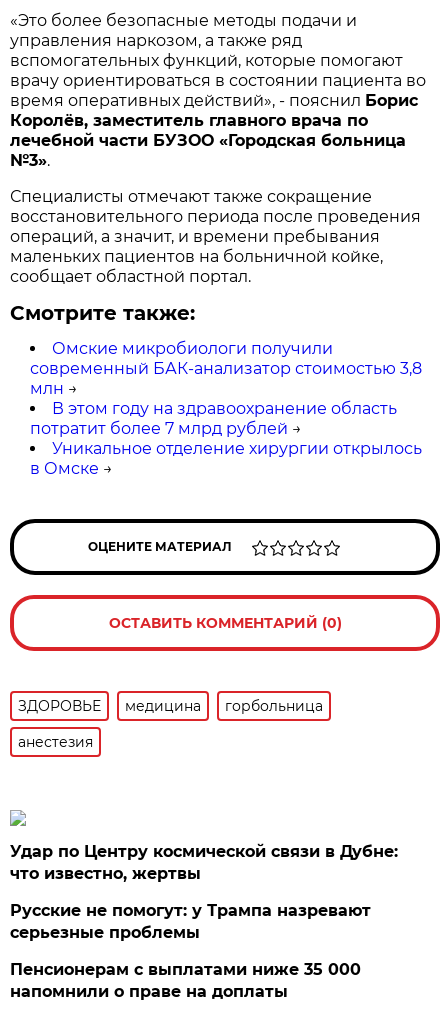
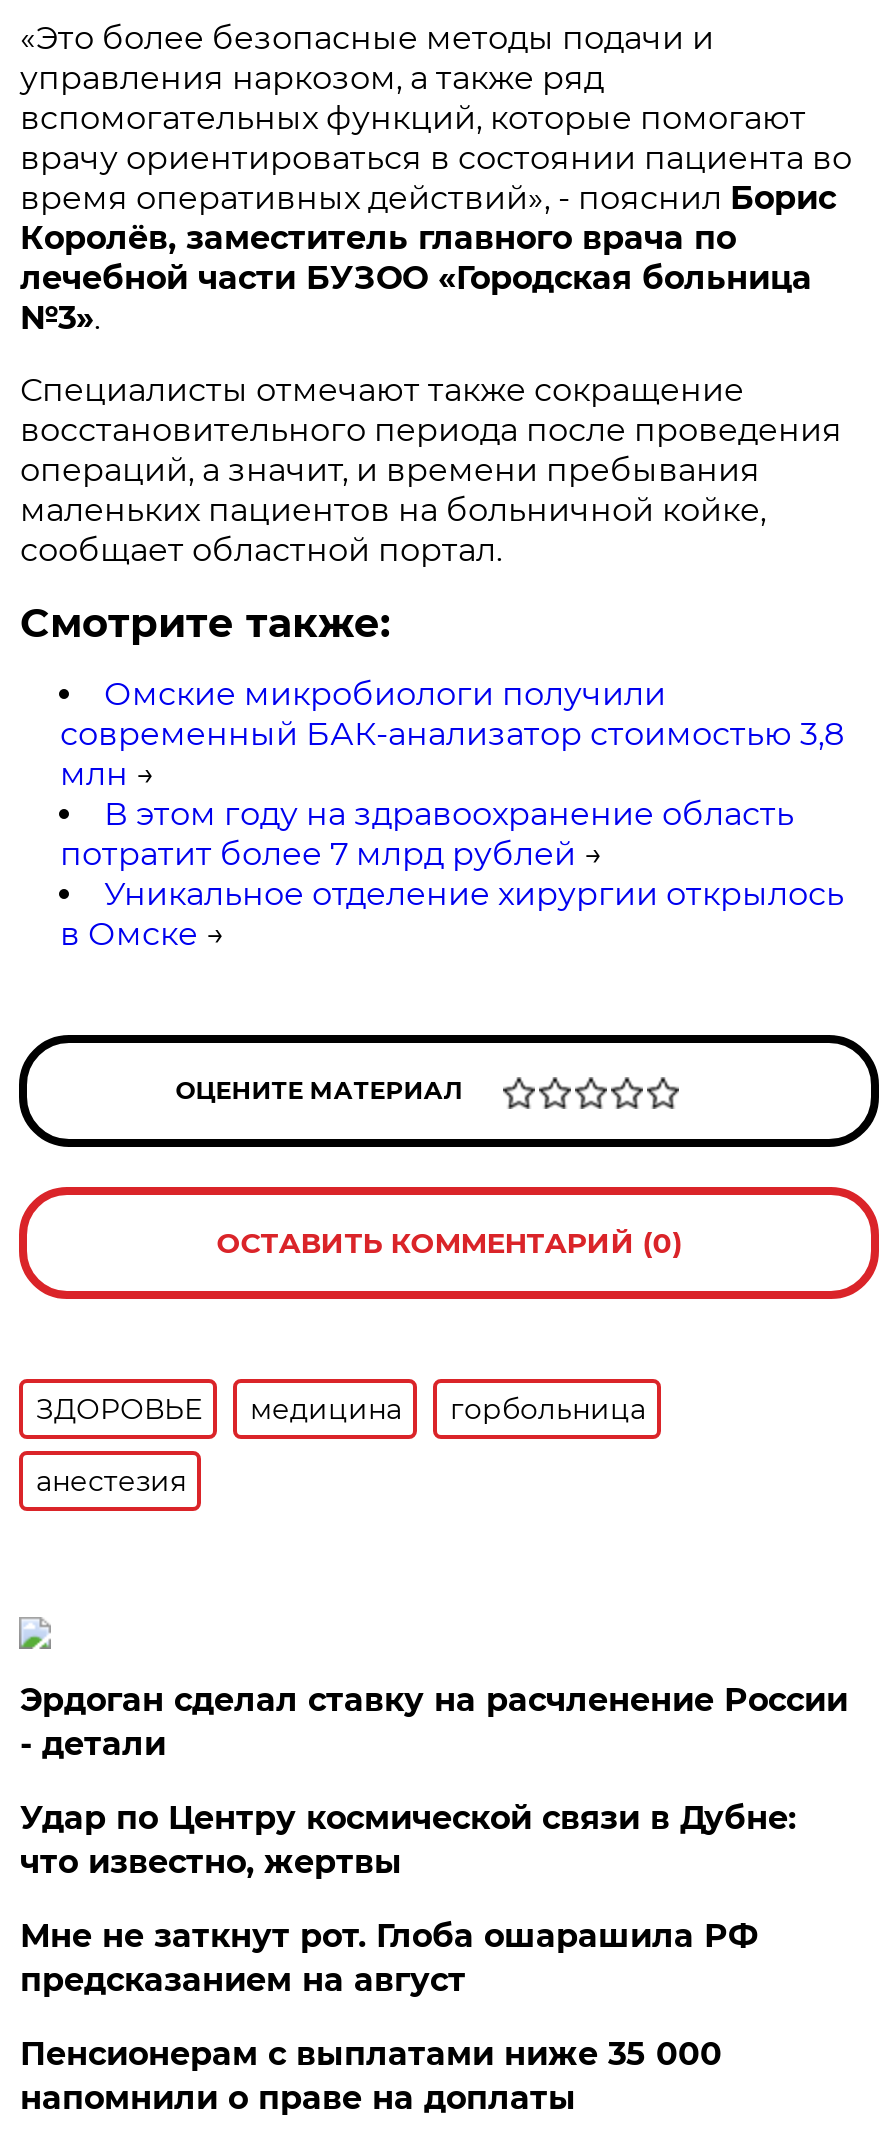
none -> [20,1681,848,1763] Эрдоган сделал ставку на расчленение России | - детали
[10,901,371,942] Русские не помогут: у Трампа назревают | серьезные проблемы -> [20,1917,758,1999] Мне не заткнут рот. Глоба ошарашила РФ | предсказанием на август

